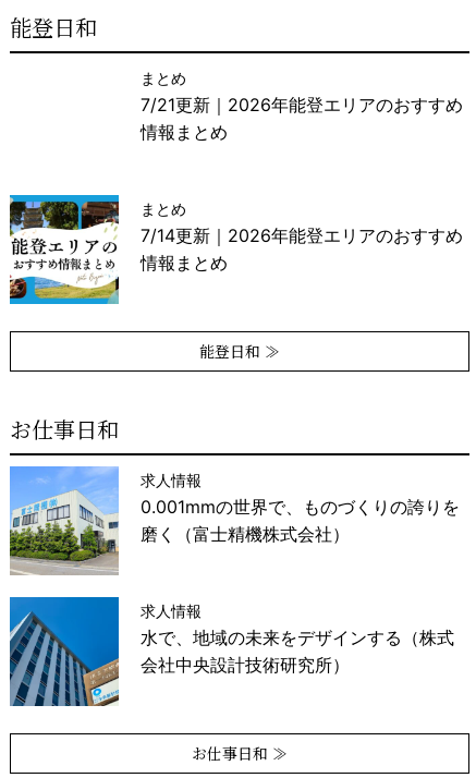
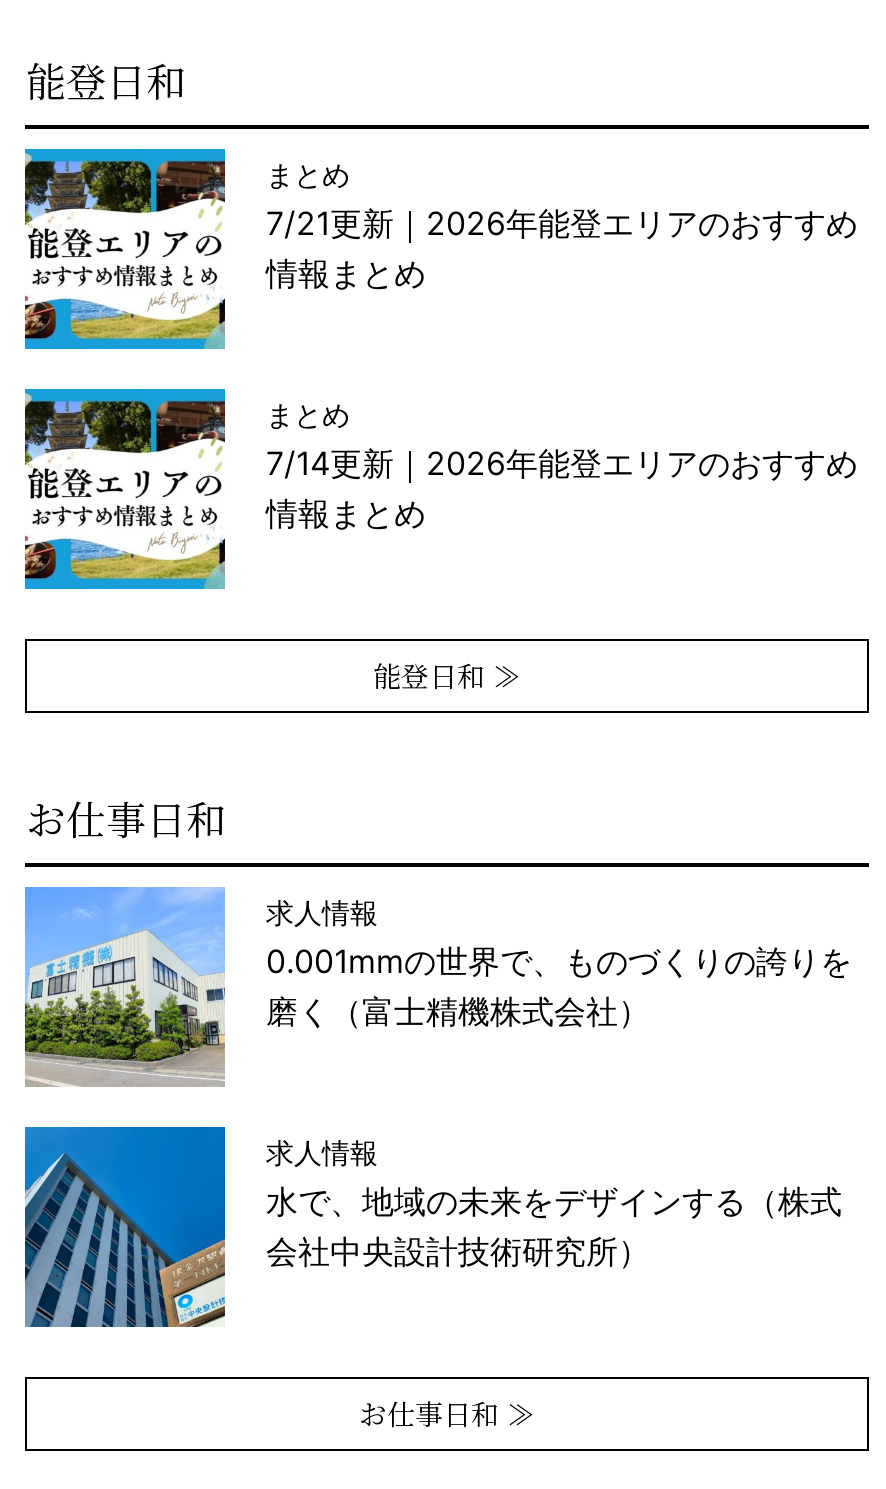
none -> [23,147,227,351] [image]

